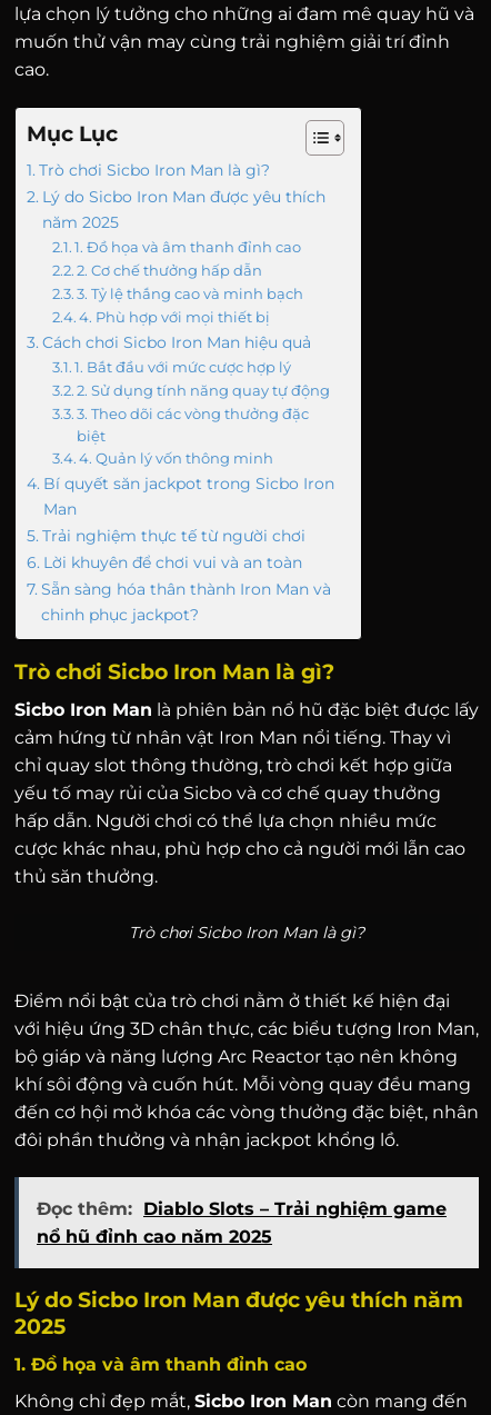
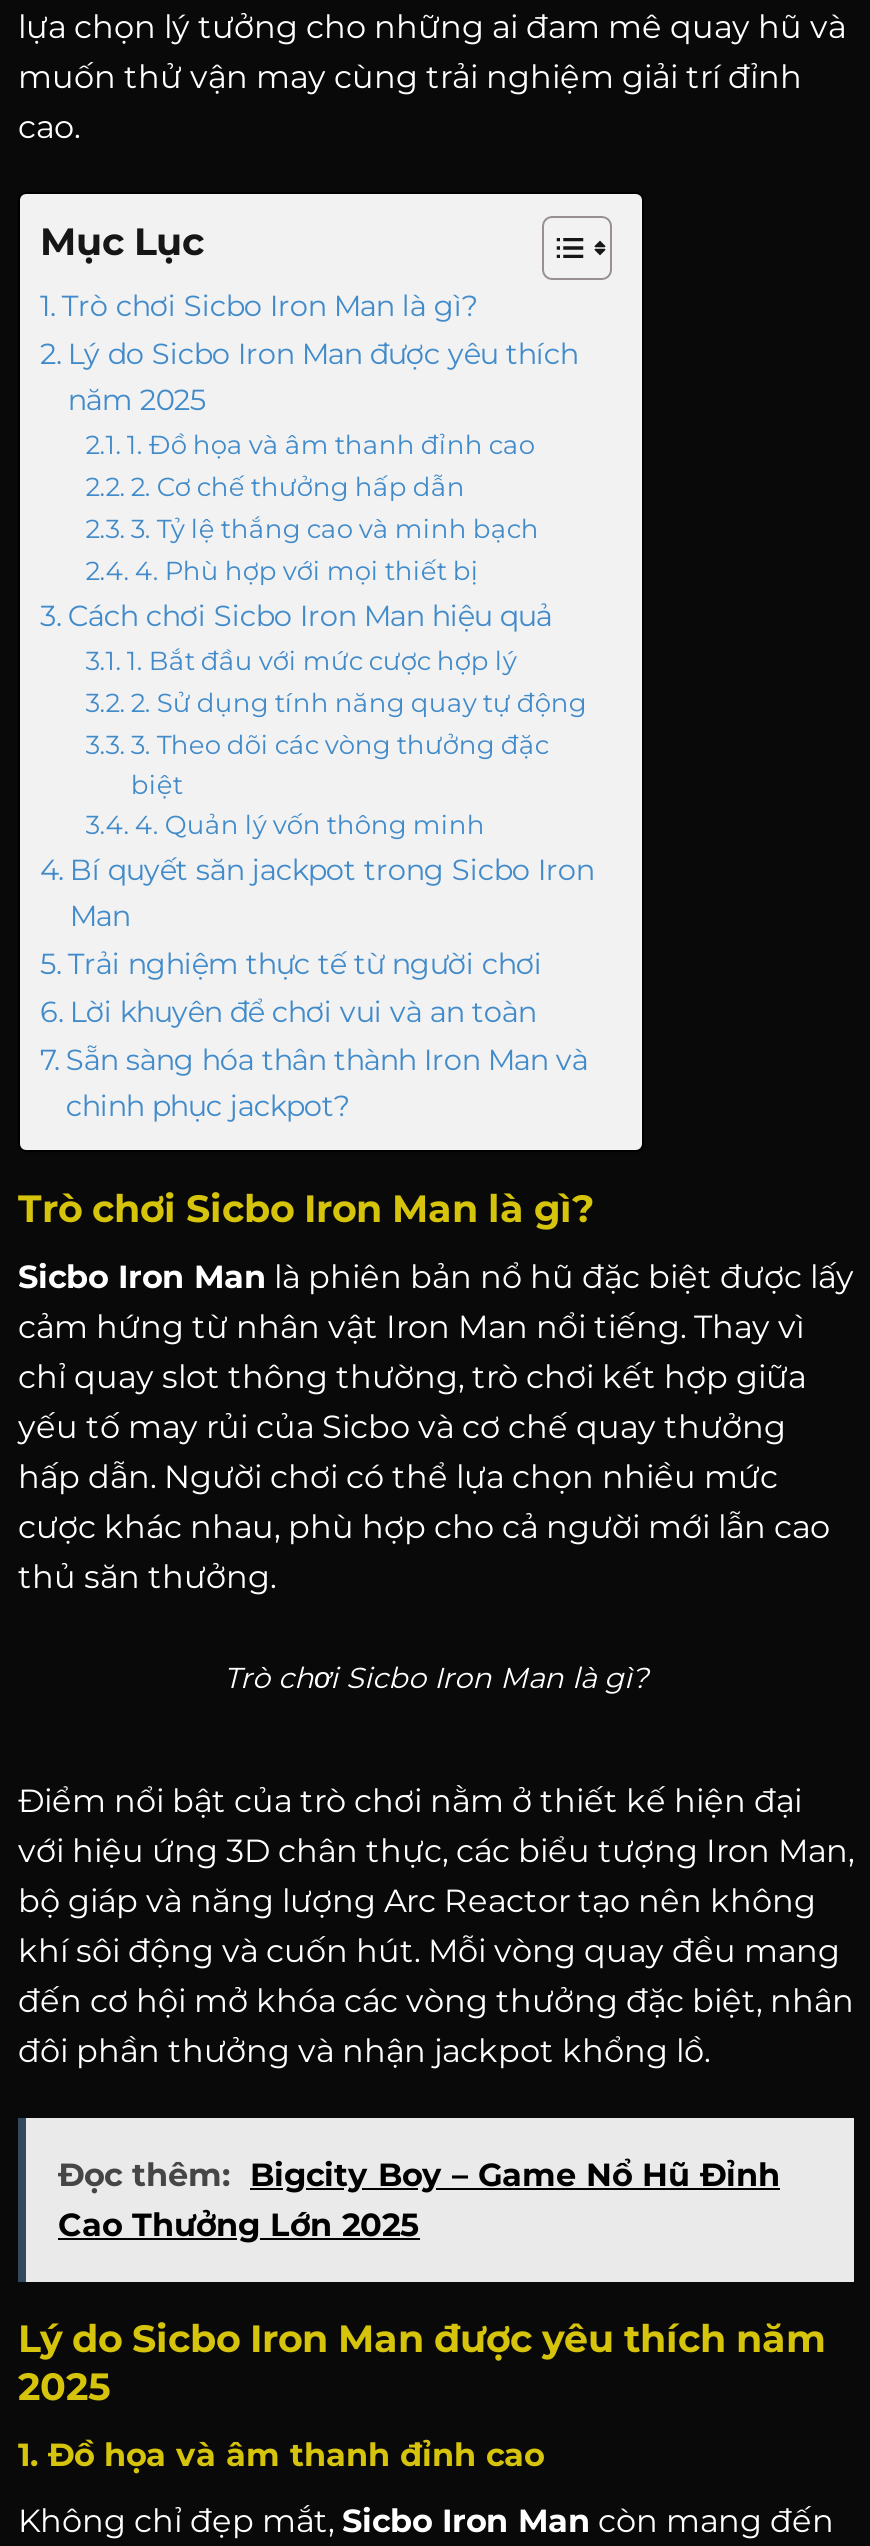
[37,1198,447,1247] Đọc thêm: Diablo Slots – Trải nghiệm game | nổ hũ đỉnh cao năm 2025 -> [58,2156,780,2244] Đọc thêm: Bigcity Boy – Game Nổ Hũ Đỉnh | Cao Thưởng Lớn 2025

